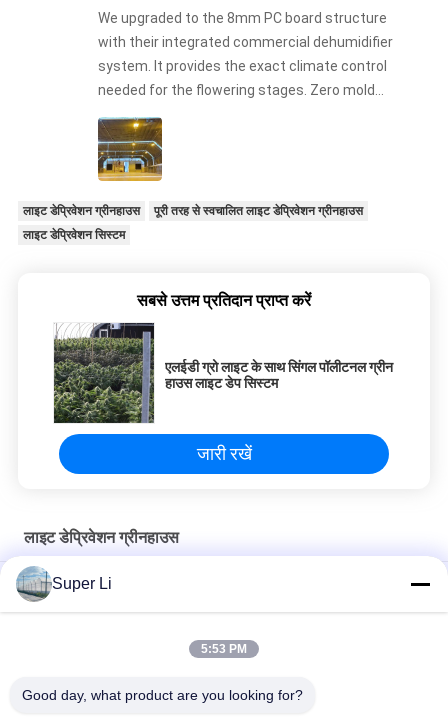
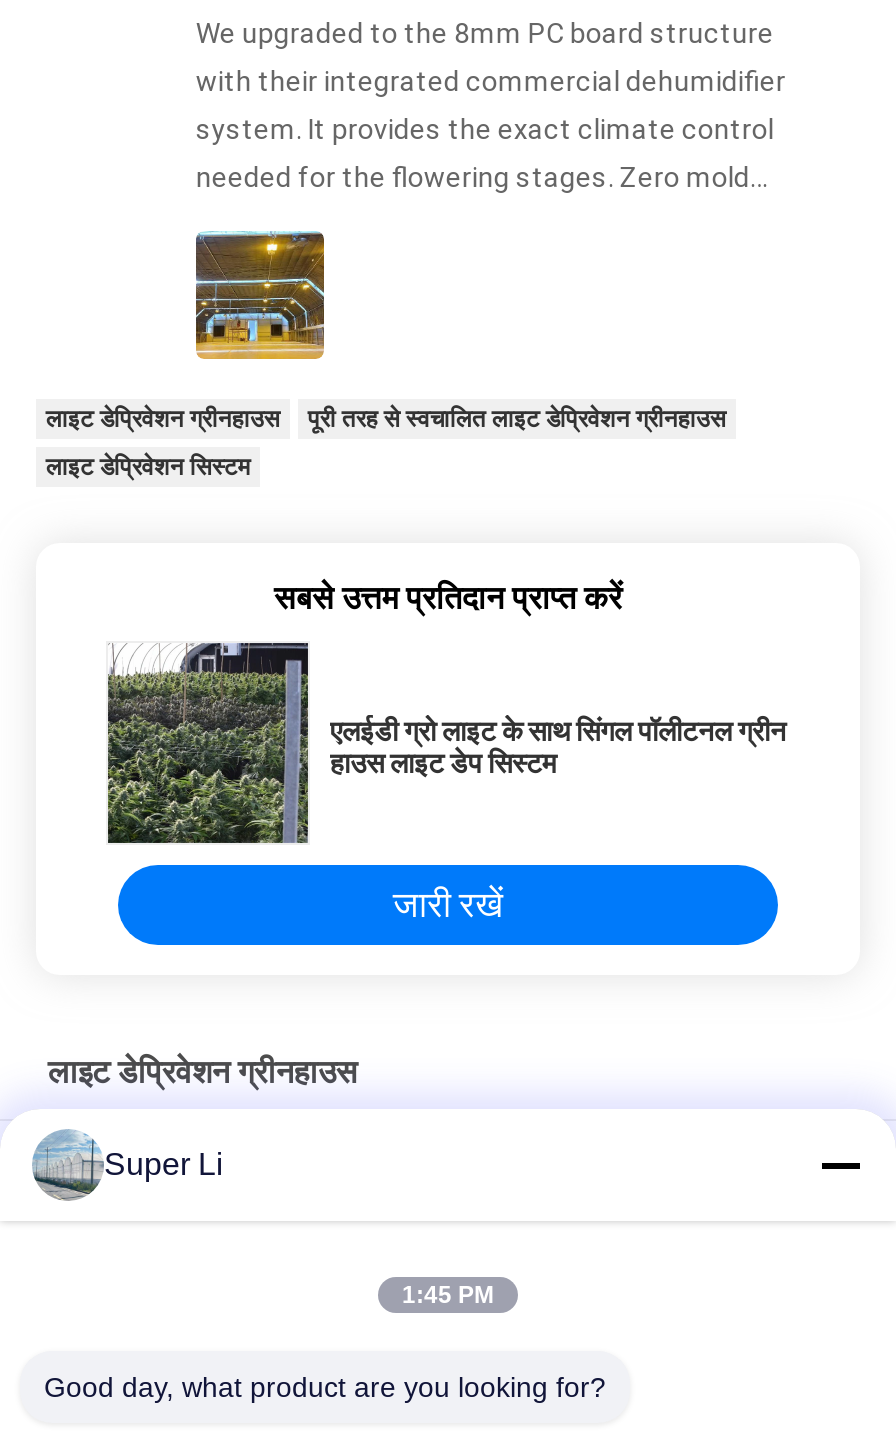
[201,642,247,656] 5:53 PM -> [402,1281,494,1309] 1:45 PM

